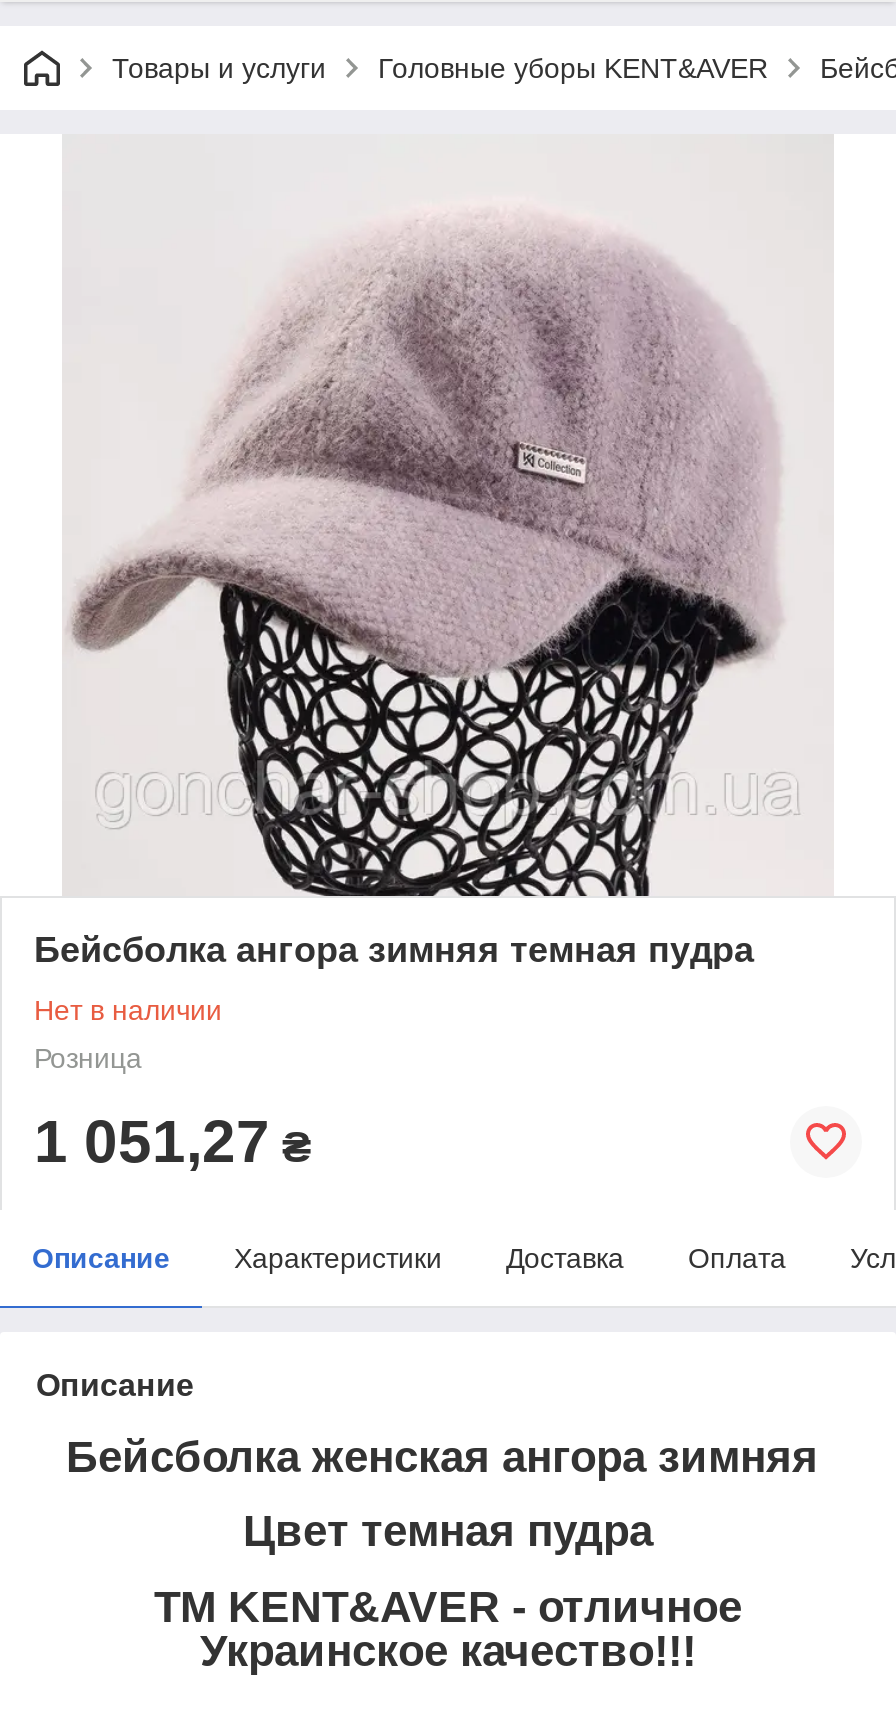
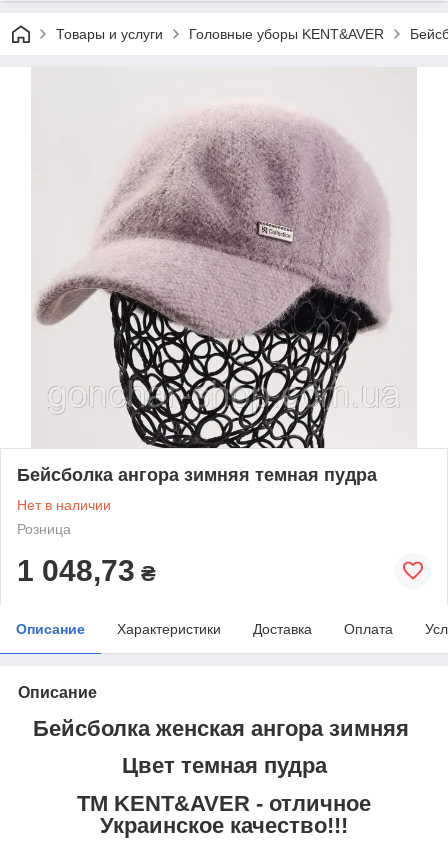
[34,1108,312,1174] 1 051,27 ₴ -> [17,554,156,587] 1 048,73 ₴

